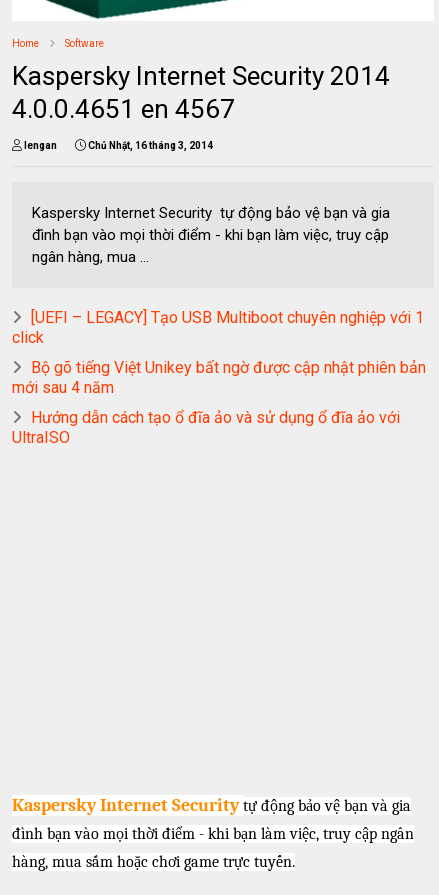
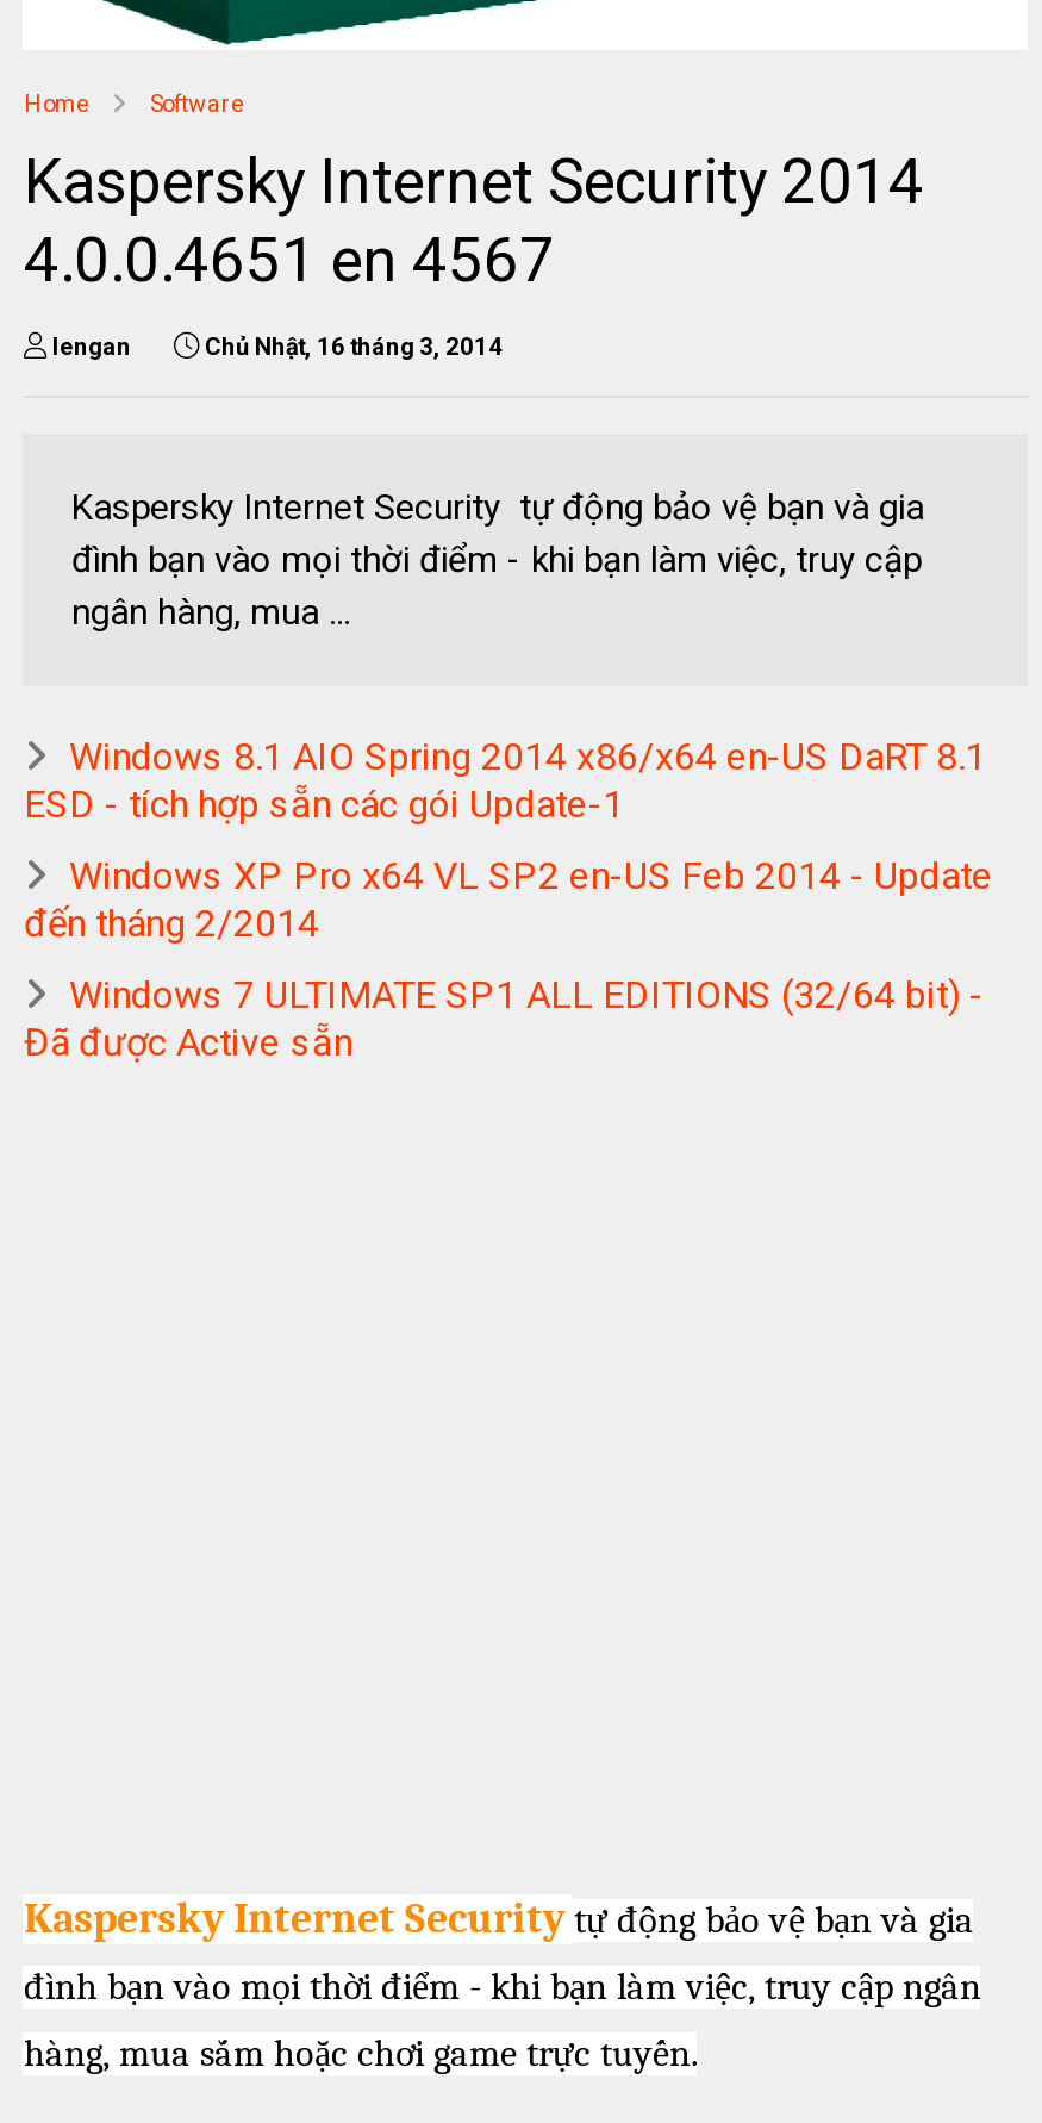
[12,308,424,347] [UEFI – LEGACY] Tạo USB Multiboot chuyên nghiệp với 1 | click -> [24,733,986,826] Windows 8.1 AIO Spring 2014 x86/x64 en-US DaRT 8.1 | ESD - tích hợp sẵn các gói Update-1
[12,358,426,397] Bộ gõ tiếng Việt Unikey bất ngờ được cập nhật phiên bản | mới sau 4 năm -> [24,853,993,945] Windows XP Pro x64 VL SP2 en-US Feb 2014 - Update | đến tháng 2/2014
[12,408,400,447] Hướng dẫn cách tạo ổ đĩa ảo và sử dụng ổ đĩa ảo với | UltraISO -> [24,972,983,1065] Windows 7 ULTIMATE SP1 ALL EDITIONS (32/64 bit) - | Đã được Active sẵn

